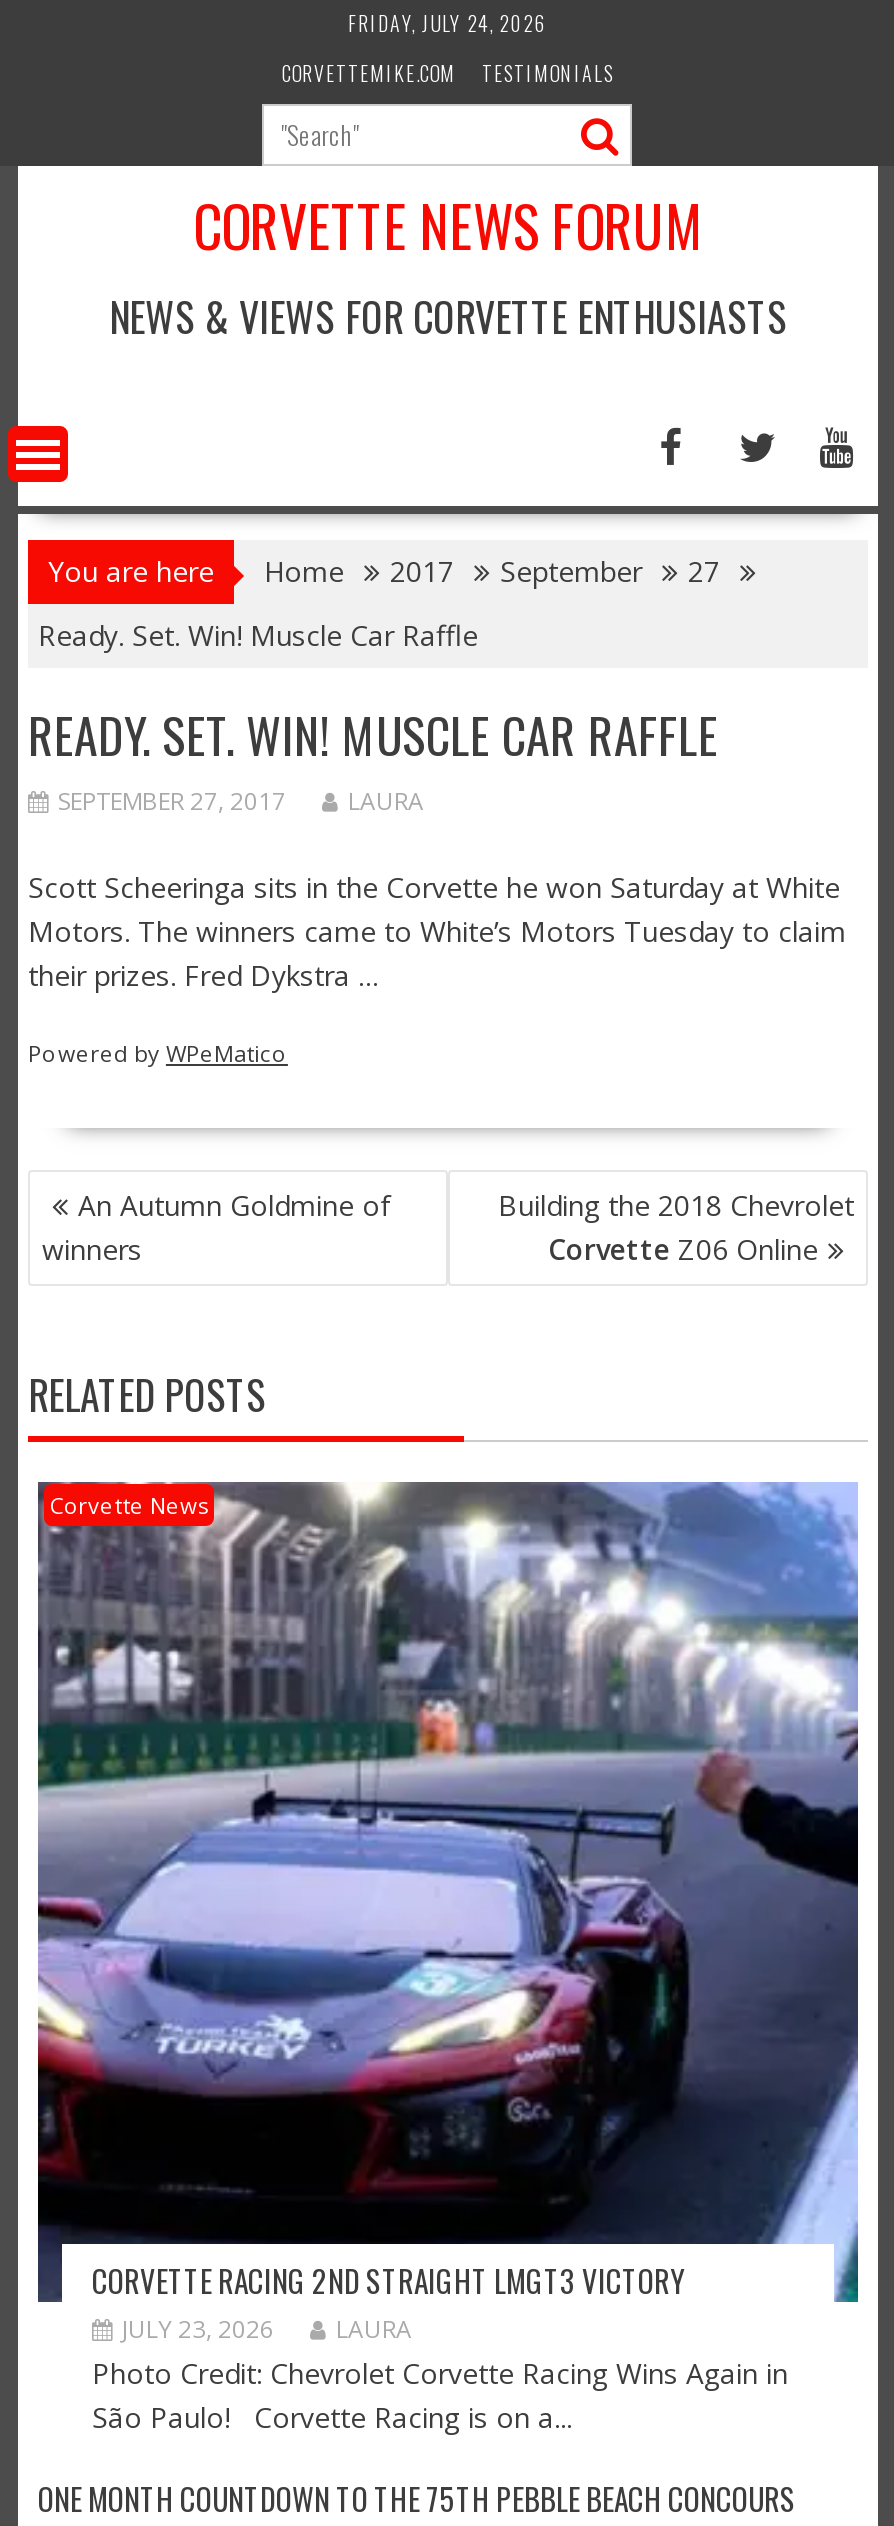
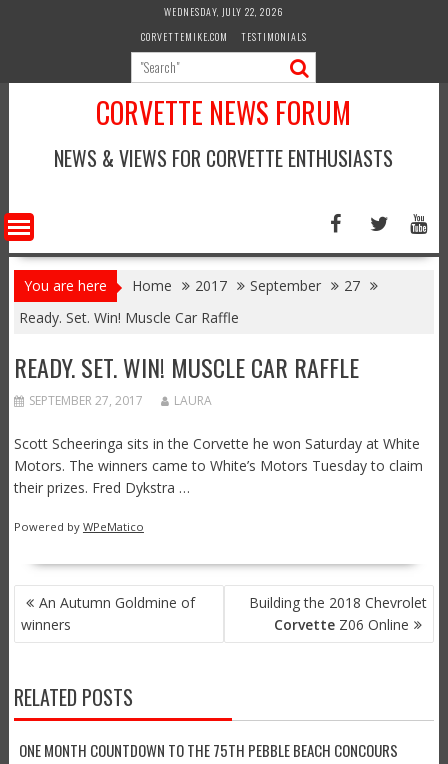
[348,8,548,38] FRIDAY, JULY 24, 2026 -> [164,4,284,19] WEDNESDAY, JULY 22, 2026
[36,1480,860,2304] [image] | Corvette News -> none
[92,2258,788,2436] CORVETTE RACING 2ND STRAIGHT LMGT3 VICTORY | JULY 23, 2026 | LAURA | Photo Credit: Chevrolet Corvette Racing Wins Again in | São Paulo! Corvette Racing is on a... -> none

